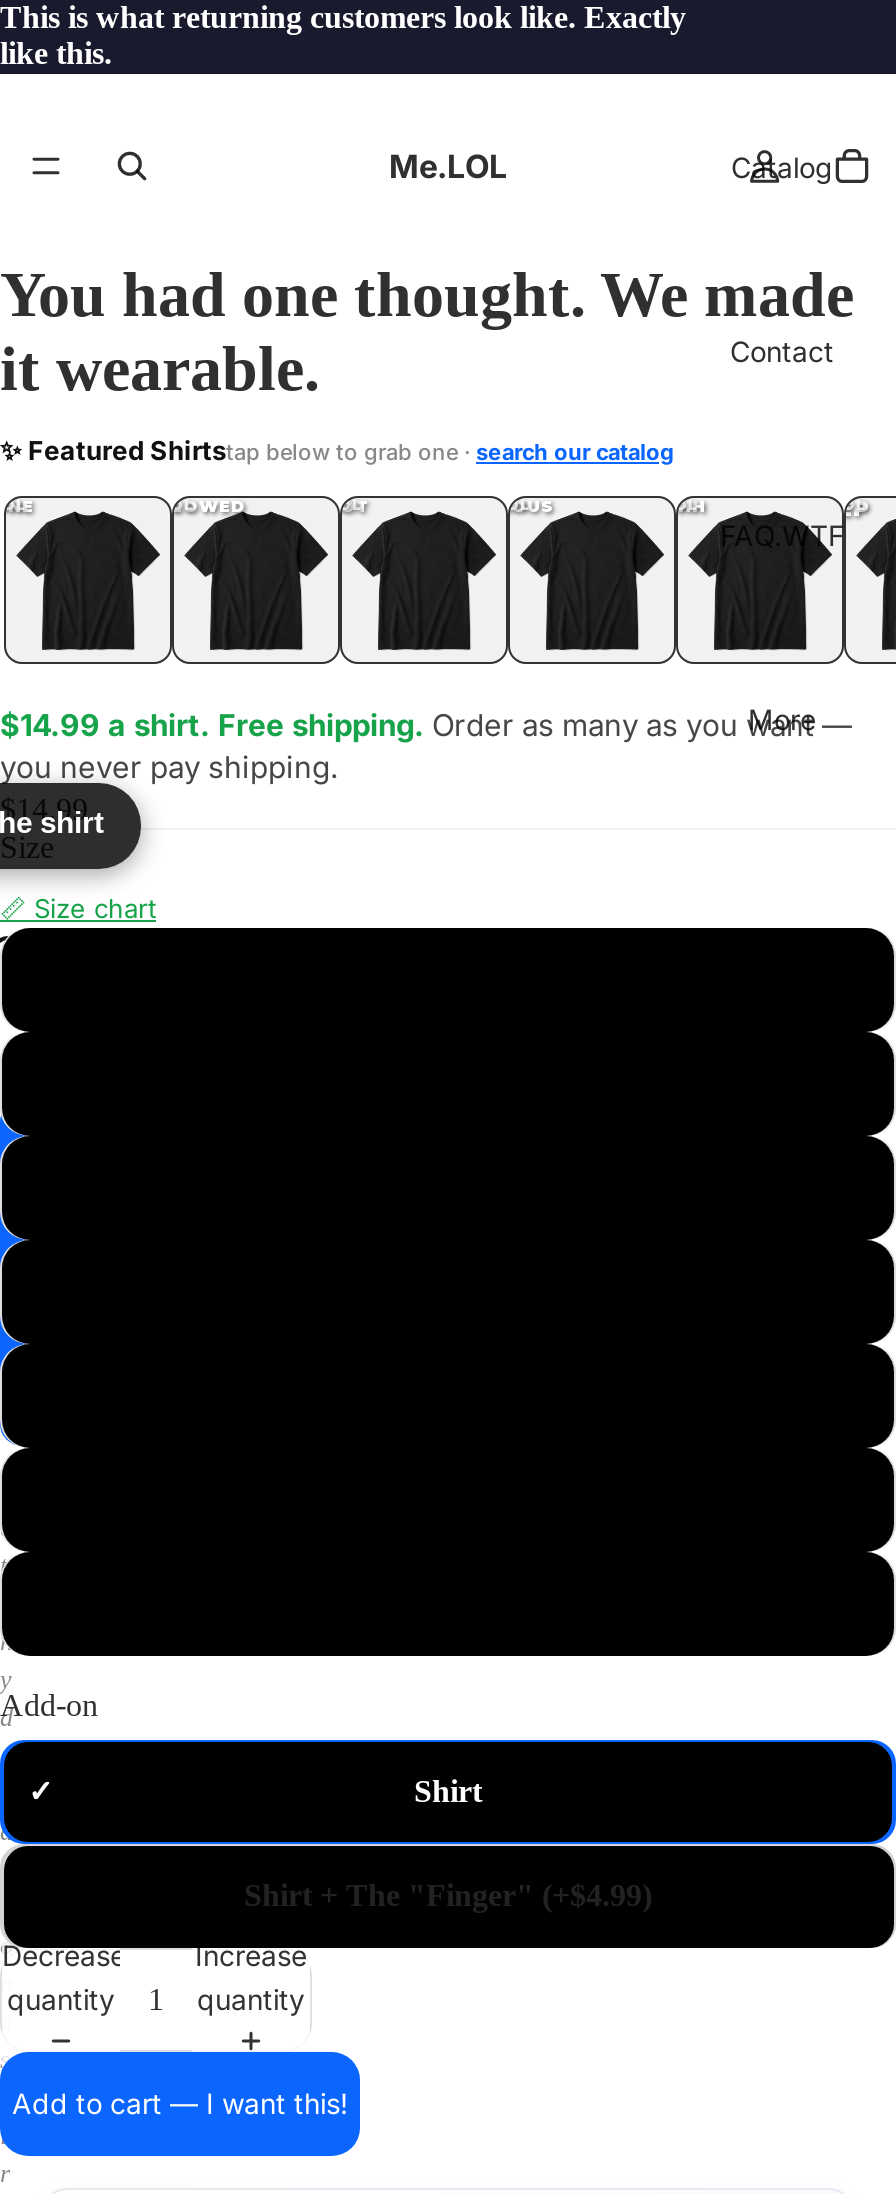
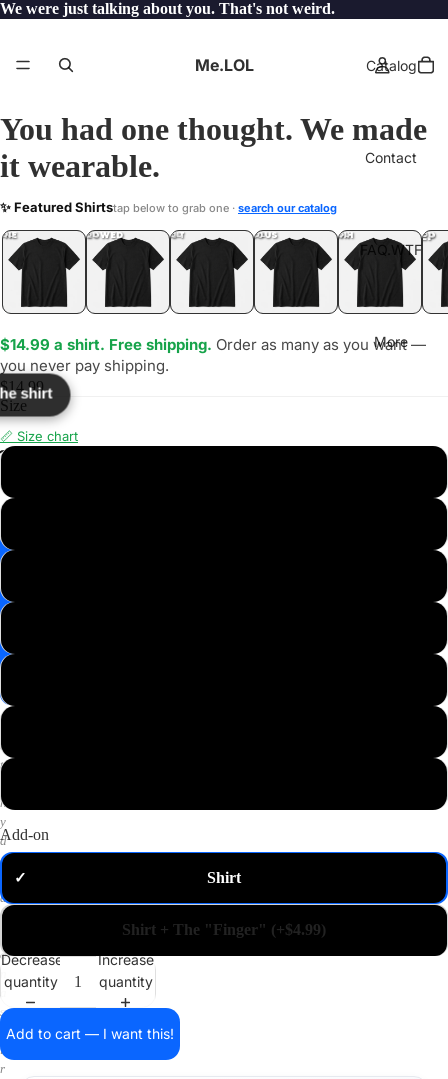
[0,0,686,70] This is what returning customers look like. Exactly | like this. -> [0,0,335,17] We were just talking about you. That's not weird.

